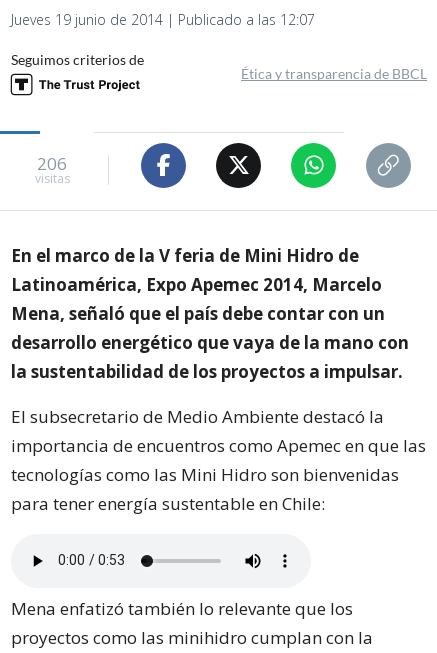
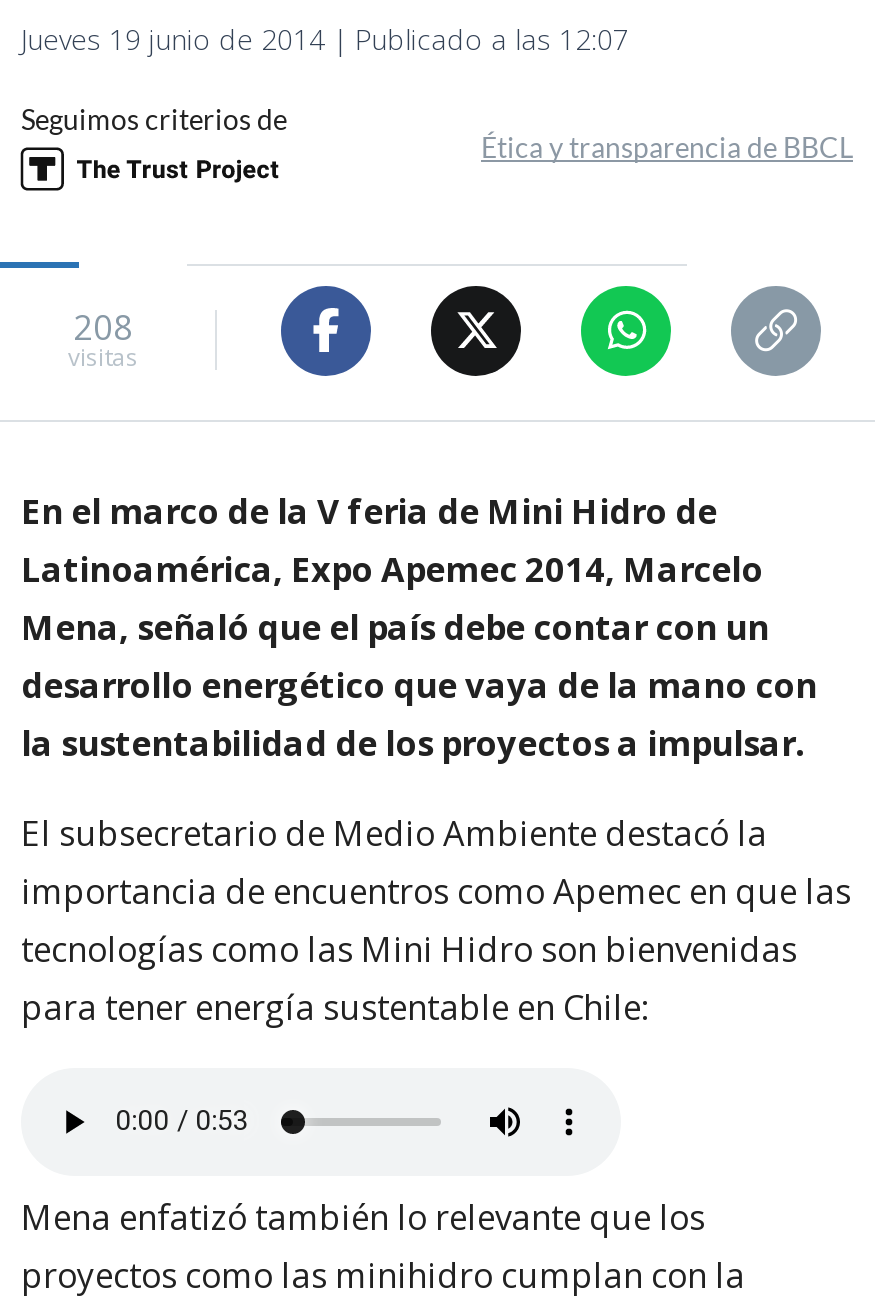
[37,152,67,175] 206 -> [73,305,133,351] 208

